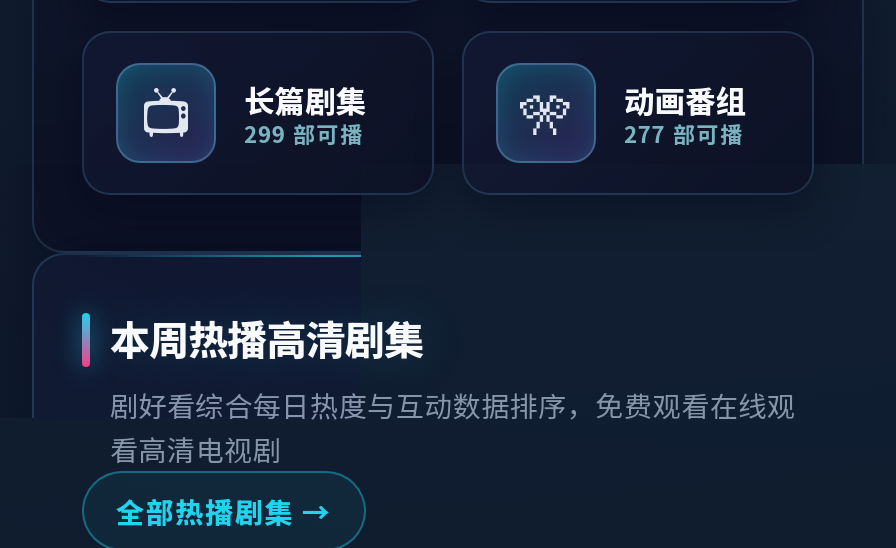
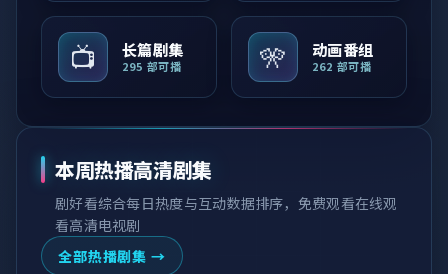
[244,117,364,149] 299部可播 -> [122,58,182,74] 295部可播
[624,117,744,149] 277部可播 -> [312,58,372,74] 262部可播

